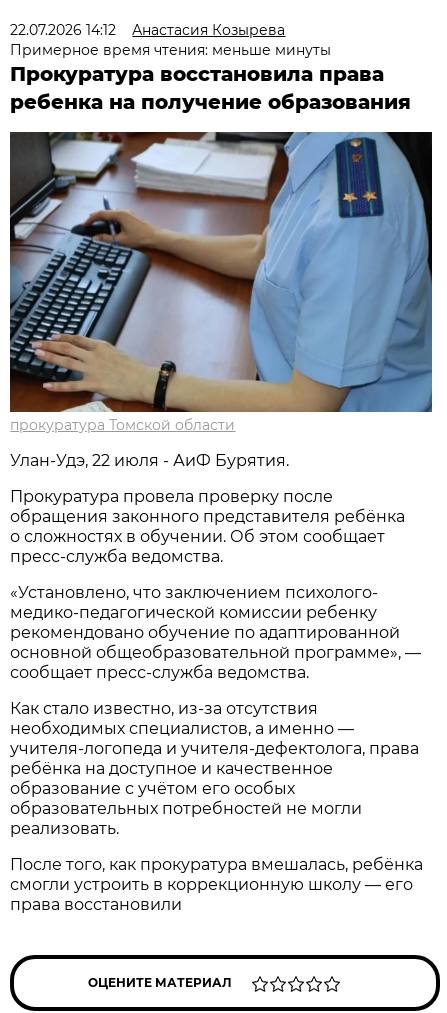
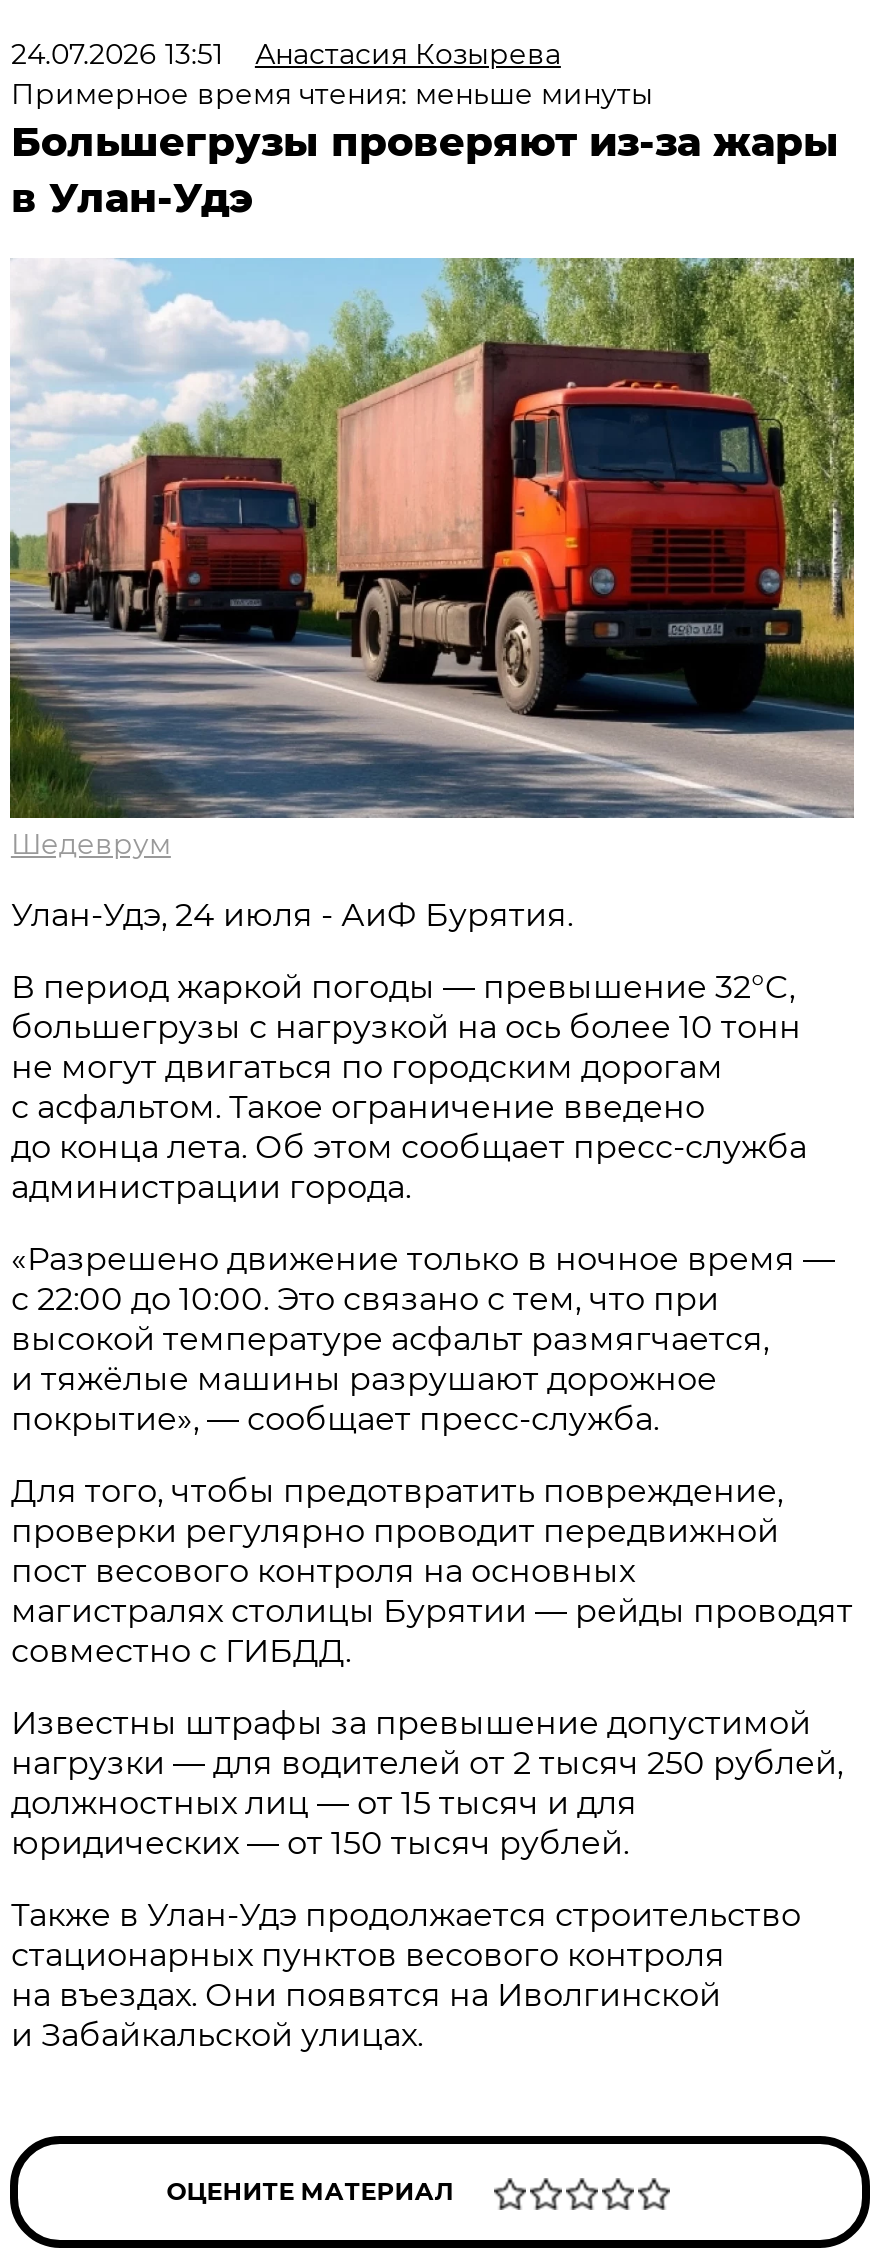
[10,21,285,39] 22.07.2026 14:12 Анастасия Козырева -> [11,36,561,72] 24.07.2026 13:51 Анастасия Козырева
[10,62,411,114] Прокуратура восстановила права | ребенка на получение образования -> [11,118,839,222] Большегрузы проверяют из-за жары | в Улан-Удэ
[9,131,433,914] [image] | прокуратура Томской области | Улан-Удэ, 22 июля - АиФ Бурятия. | Прокуратура провела проверку после | обращения законного представителя ребёнка | о сложностях в обучении. Об этом сообщает | пресс-служба ведомства. | «Установлено, что заключением психолого- | медико-педагогической комиссии ребенку | рекомендовано обучение по адаптированной | основной общеобразовательной программе», — | сообщает пресс-служба ведомства. | Как стало известно, из-за отсутствия | необходимых специалистов, а именно — | учителя-логопеда и учителя-дефектолога, права | ребёнка на доступное и качественное | образование с учётом его особых | образовательных потребностей не могли | реализовать. | После того, как прокуратура вмешалась, ребёнка | смогли устроить в коррекционную школу — его | права восстановили -> [10,256,856,2054] [image] | Шедеврум | Улан-Удэ, 24 июля - АиФ Бурятия. | В период жаркой погоды — превышение 32°C, | большегрузы с нагрузкой на ось более 10 тонн | не могут двигаться по городским дорогам | с асфальтом. Такое ограничение введено | до конца лета. Об этом сообщает пресс-служба | администрации города. | «Разрешено движение только в ночное время — | с 22:00 до 10:00. Это связано с тем, что при | высокой температуре асфальт размягчается, | и тяжёлые машины разрушают дорожное | покрытие», — сообщает пресс-служба. | Для того, чтобы предотвратить повреждение, | проверки регулярно проводит передвижной | пост весового контроля на основных | магистралях столицы Бурятии — рейды проводят | совместно с ГИБДД. | Известны штрафы за превышение допустимой | нагрузки — для водителей от 2 тысяч 250 рублей, | должностных лиц — от 15 тысяч и для | юридических — от 150 тысяч рублей. | Также в Улан-Удэ продолжается строительство | стационарных пунктов весового контроля | на въездах. Они появятся на Иволгинской | и Забайкальской улицах.

